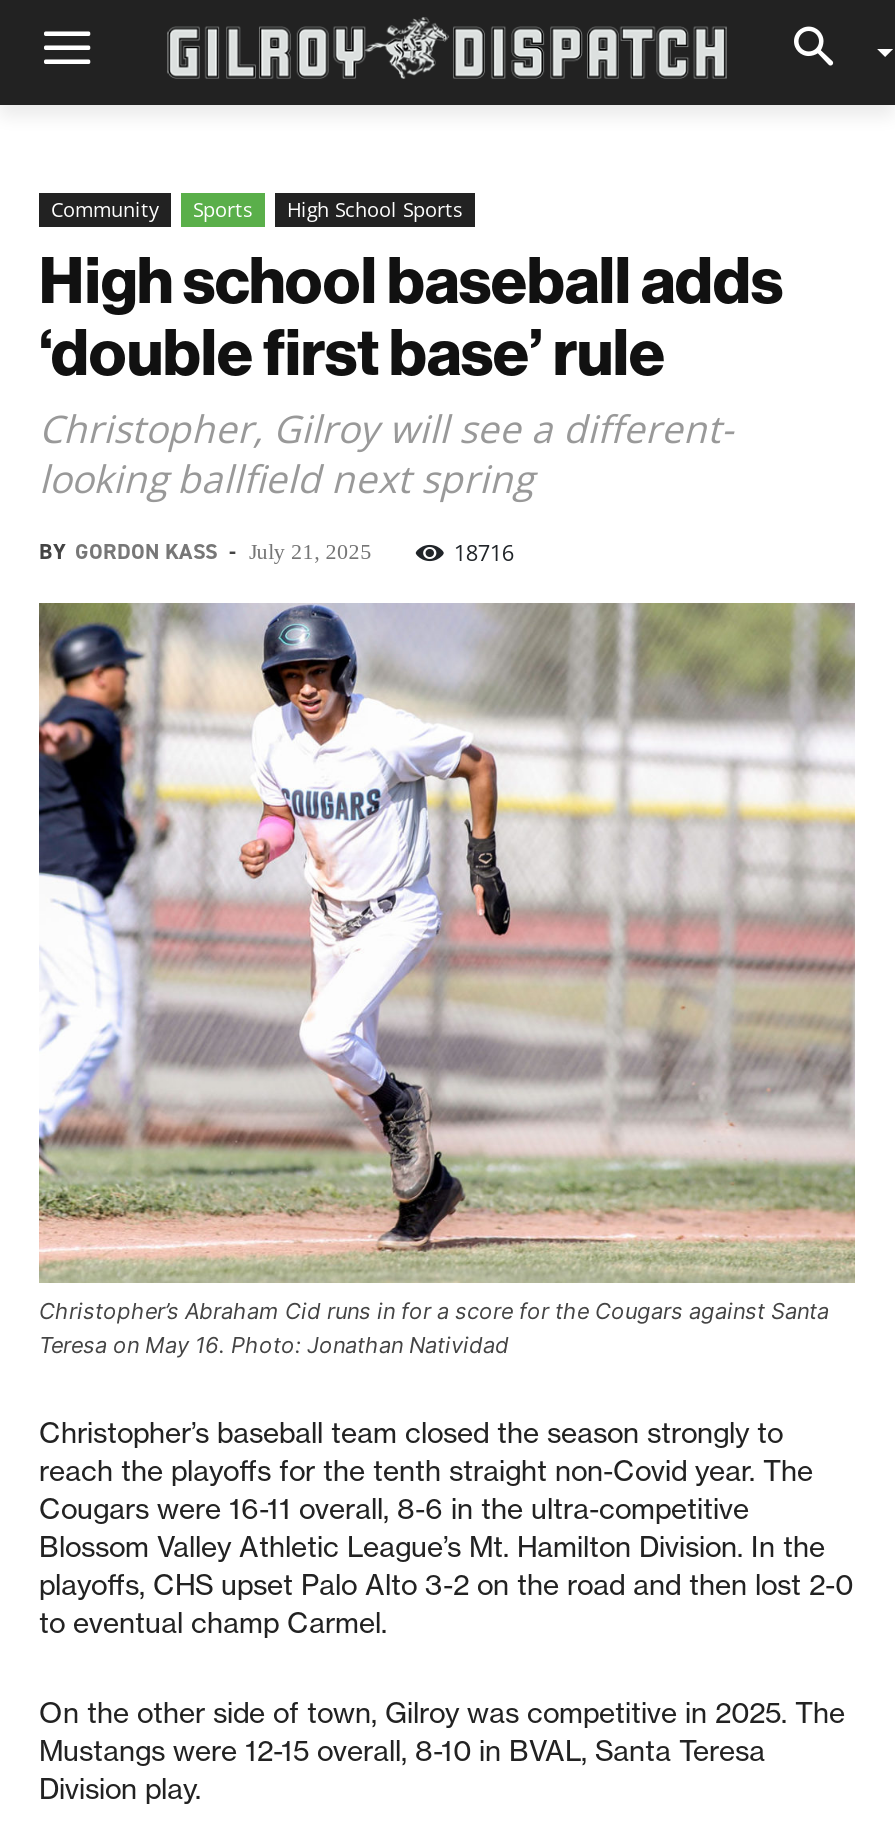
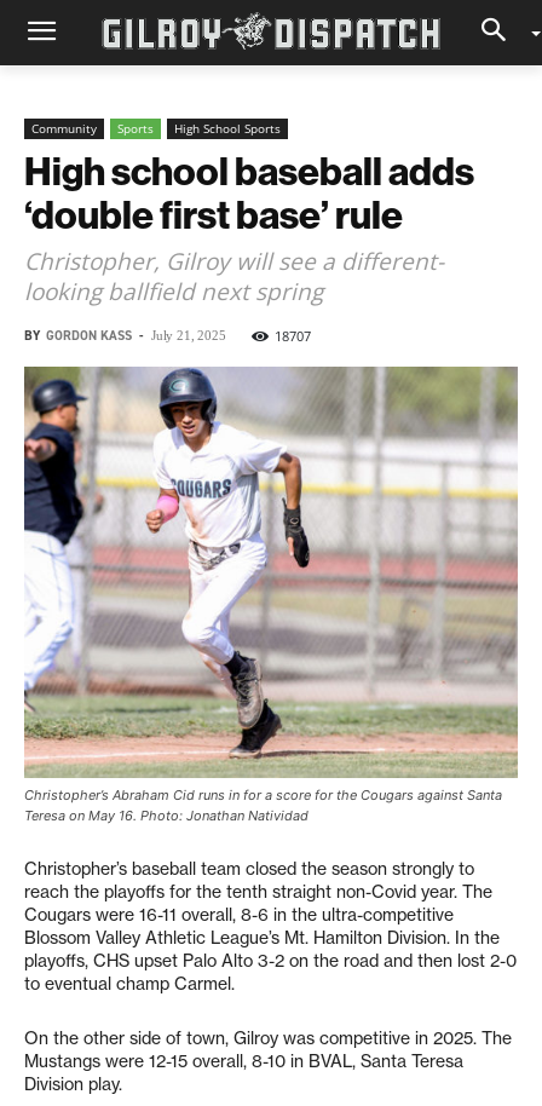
[454,537,514,567] 18716 -> [275,327,311,345] 18707

